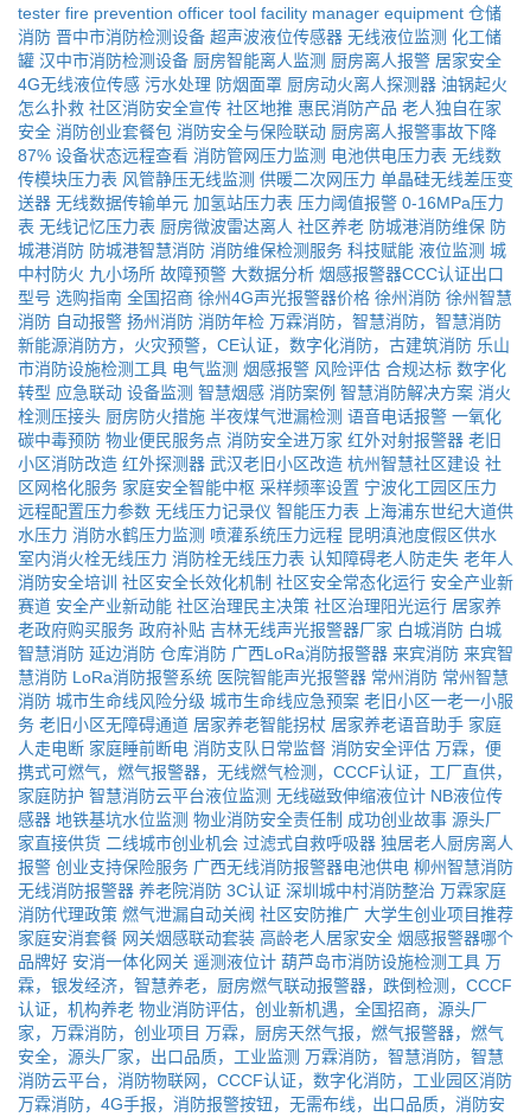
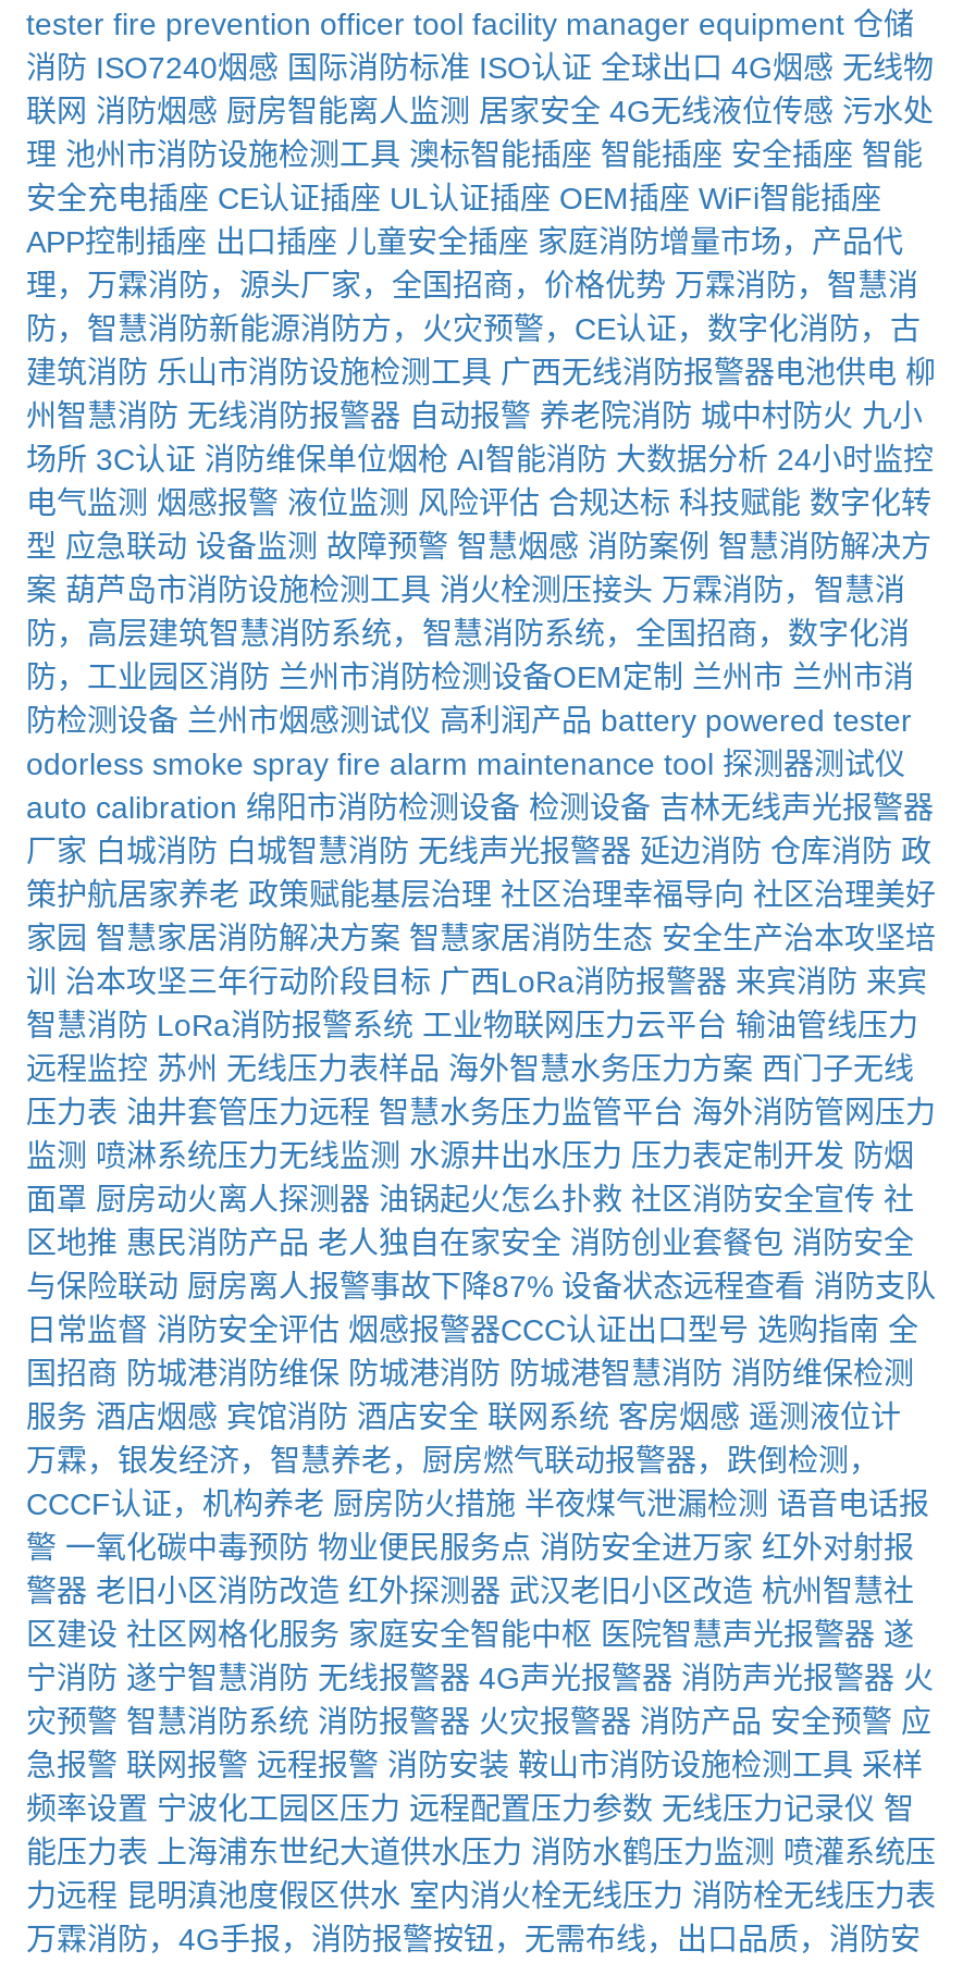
[18,27,513,1090] 消防 晋中市消防检测设备 超声波液位传感器 无线液位监测 化工储 | 罐 汉中市消防检测设备 厨房智能离人监测 厨房离人报警 居家安全 | 4G无线液位传感 污水处理 防烟面罩 厨房动火离人探测器 油锅起火 | 怎么扑救 社区消防安全宣传 社区地推 惠民消防产品 老人独自在家 | 安全 消防创业套餐包 消防安全与保险联动 厨房离人报警事故下降 | 87% 设备状态远程查看 消防管网压力监测 电池供电压力表 无线数 | 传模块压力表 风管静压无线监测 供暖二次网压力 单晶硅无线差压变 | 送器 无线数据传输单元 加氢站压力表 压力阈值报警 0-16MPa压力 | 表 无线记忆压力表 厨房微波雷达离人 社区养老 防城港消防维保 防 | 城港消防 防城港智慧消防 消防维保检测服务 科技赋能 液位监测 城 | 中村防火 九小场所 故障预警 大数据分析 烟感报警器CCC认证出口 | 型号 选购指南 全国招商 徐州4G声光报警器价格 徐州消防 徐州智慧 | 消防 自动报警 扬州消防 消防年检 万霖消防，智慧消防，智慧消防 | 新能源消防方，火灾预警，CE认证，数字化消防，古建筑消防 乐山 | 市消防设施检测工具 电气监测 烟感报警 风险评估 合规达标 数字化 | 转型 应急联动 设备监测 智慧烟感 消防案例 智慧消防解决方案 消火 | 栓测压接头 厨房防火措施 半夜煤气泄漏检测 语音电话报警 一氧化 | 碳中毒预防 物业便民服务点 消防安全进万家 红外对射报警器 老旧 | 小区消防改造 红外探测器 武汉老旧小区改造 杭州智慧社区建设 社 | 区网格化服务 家庭安全智能中枢 采样频率设置 宁波化工园区压力 | 远程配置压力参数 无线压力记录仪 智能压力表 上海浦东世纪大道供 | 水压力 消防水鹤压力监测 喷灌系统压力远程 昆明滇池度假区供水 | 室内消火栓无线压力 消防栓无线压力表 认知障碍老人防走失 老年人 | 消防安全培训 社区安全长效化机制 社区安全常态化运行 安全产业新 | 赛道 安全产业新动能 社区治理民主决策 社区治理阳光运行 居家养 | 老政府购买服务 政府补贴 吉林无线声光报警器厂家 白城消防 白城 | 智慧消防 延边消防 仓库消防 广西LoRa消防报警器 来宾消防 来宾智 | 慧消防 LoRa消防报警系统 医院智能声光报警器 常州消防 常州智慧 | 消防 城市生命线风险分级 城市生命线应急预案 老旧小区一老一小服 | 务 老旧小区无障碍通道 居家养老智能拐杖 居家养老语音助手 家庭 | 人走电断 家庭睡前断电 消防支队日常监督 消防安全评估 万霖，便 | 携式可燃气，燃气报警器，无线燃气检测，CCCF认证，工厂直供， | 家庭防护 智慧消防云平台液位监测 无线磁致伸缩液位计 NB液位传 | 感器 地铁基坑水位监测 物业消防安全责任制 成功创业故事 源头厂 | 家直接供货 二线城市创业机会 过滤式自救呼吸器 独居老人厨房离人 | 报警 创业支持保险服务 广西无线消防报警器电池供电 柳州智慧消防 | 无线消防报警器 养老院消防 3C认证 深圳城中村消防整治 万霖家庭 | 消防代理政策 燃气泄漏自动关阀 社区安防推广 大学生创业项目推荐 | 家庭安消套餐 网关烟感联动套装 高龄老人居家安全 烟感报警器哪个 | 品牌好 安消一体化网关 遥测液位计 葫芦岛市消防设施检测工具 万 | 霖，银发经济，智慧养老，厨房燃气联动报警器，跌倒检测，CCCF | 认证，机构养老 物业消防评估，创业新机遇，全国招商，源头厂 | 家，万霖消防，创业项目 万霖，厨房天然气报，燃气报警器，燃气 | 安全，源头厂家，出口品质，工业监测 万霖消防，智慧消防，智慧 | 消防云平台，消防物联网，CCCF认证，数字化消防，工业园区消防 -> [26,50,936,1913] 消防 ISO7240烟感 国际消防标准 ISO认证 全球出口 4G烟感 无线物 | 联网 消防烟感 厨房智能离人监测 居家安全 4G无线液位传感 污水处 | 理 池州市消防设施检测工具 澳标智能插座 智能插座 安全插座 智能 | 安全充电插座 CE认证插座 UL认证插座 OEM插座 WiFi智能插座 | APP控制插座 出口插座 儿童安全插座 家庭消防增量市场，产品代 | 理，万霖消防，源头厂家，全国招商，价格优势 万霖消防，智慧消 | 防，智慧消防新能源消防方，火灾预警，CE认证，数字化消防，古 | 建筑消防 乐山市消防设施检测工具 广西无线消防报警器电池供电 柳 | 州智慧消防 无线消防报警器 自动报警 养老院消防 城中村防火 九小 | 场所 3C认证 消防维保单位烟枪 AI智能消防 大数据分析 24小时监控 | 电气监测 烟感报警 液位监测 风险评估 合规达标 科技赋能 数字化转 | 型 应急联动 设备监测 故障预警 智慧烟感 消防案例 智慧消防解决方 | 案 葫芦岛市消防设施检测工具 消火栓测压接头 万霖消防，智慧消 | 防，高层建筑智慧消防系统，智慧消防系统，全国招商，数字化消 | 防，工业园区消防 兰州市消防检测设备OEM定制 兰州市 兰州市消 | 防检测设备 兰州市烟感测试仪 高利润产品 battery powered tester | odorless smoke spray fire alarm maintenance tool 探测器测试仪 | auto calibration 绵阳市消防检测设备 检测设备 吉林无线声光报警器 | 厂家 白城消防 白城智慧消防 无线声光报警器 延边消防 仓库消防 政 | 策护航居家养老 政策赋能基层治理 社区治理幸福导向 社区治理美好 | 家园 智慧家居消防解决方案 智慧家居消防生态 安全生产治本攻坚培 | 训 治本攻坚三年行动阶段目标 广西LoRa消防报警器 来宾消防 来宾 | 智慧消防 LoRa消防报警系统 工业物联网压力云平台 输油管线压力 | 远程监控 苏州 无线压力表样品 海外智慧水务压力方案 西门子无线 | 压力表 油井套管压力远程 智慧水务压力监管平台 海外消防管网压力 | 监测 喷淋系统压力无线监测 水源井出水压力 压力表定制开发 防烟 | 面罩 厨房动火离人探测器 油锅起火怎么扑救 社区消防安全宣传 社 | 区地推 惠民消防产品 老人独自在家安全 消防创业套餐包 消防安全 | 与保险联动 厨房离人报警事故下降87% 设备状态远程查看 消防支队 | 日常监督 消防安全评估 烟感报警器CCC认证出口型号 选购指南 全 | 国招商 防城港消防维保 防城港消防 防城港智慧消防 消防维保检测 | 服务 酒店烟感 宾馆消防 酒店安全 联网系统 客房烟感 遥测液位计 | 万霖，银发经济，智慧养老，厨房燃气联动报警器，跌倒检测， | CCCF认证，机构养老 厨房防火措施 半夜煤气泄漏检测 语音电话报 | 警 一氧化碳中毒预防 物业便民服务点 消防安全进万家 红外对射报 | 警器 老旧小区消防改造 红外探测器 武汉老旧小区改造 杭州智慧社 | 区建设 社区网格化服务 家庭安全智能中枢 医院智慧声光报警器 遂 | 宁消防 遂宁智慧消防 无线报警器 4G声光报警器 消防声光报警器 火 | 灾预警 智慧消防系统 消防报警器 火灾报警器 消防产品 安全预警 应 | 急报警 联网报警 远程报警 消防安装 鞍山市消防设施检测工具 采样 | 频率设置 宁波化工园区压力 远程配置压力参数 无线压力记录仪 智 | 能压力表 上海浦东世纪大道供水压力 消防水鹤压力监测 喷灌系统压 | 力远程 昆明滇池度假区供水 室内消火栓无线压力 消防栓无线压力表

